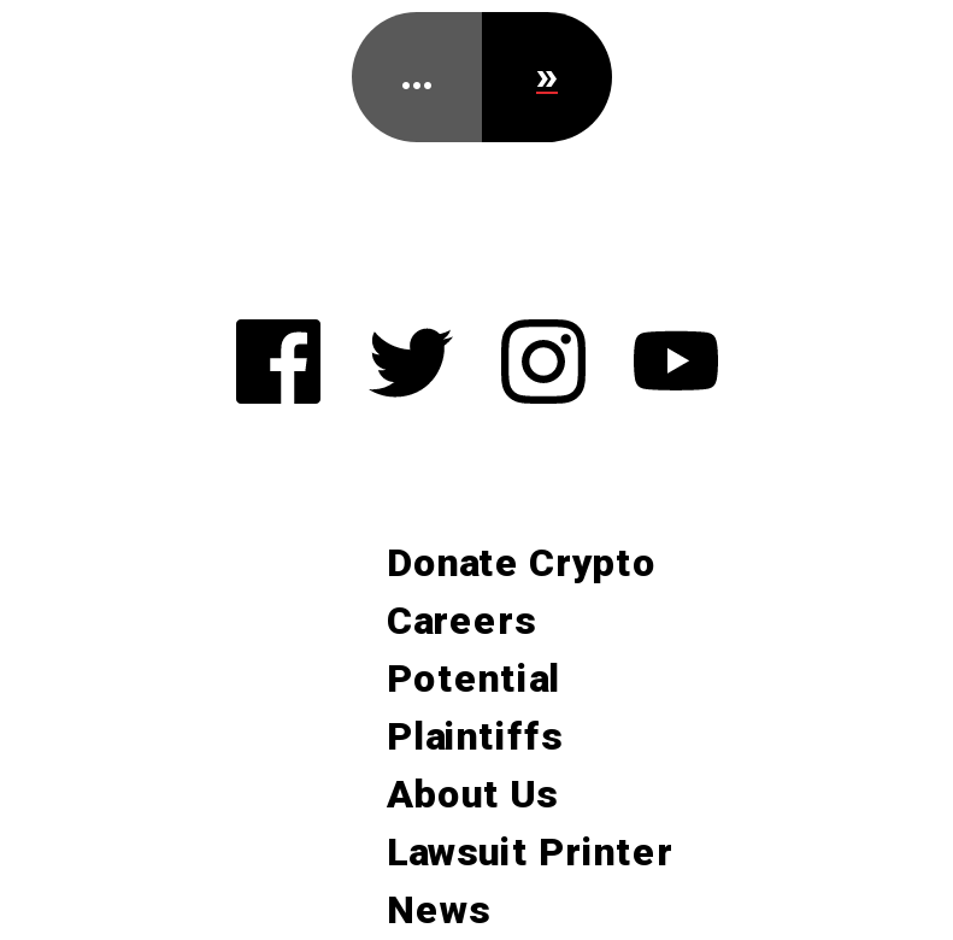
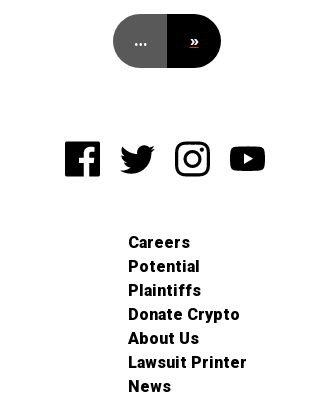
moved [387,540,657,586] -> [127,305,239,324]: Donate Crypto
moved [387,598,563,759] -> [127,233,200,300]: Careers | Potential | Plaintiffs

